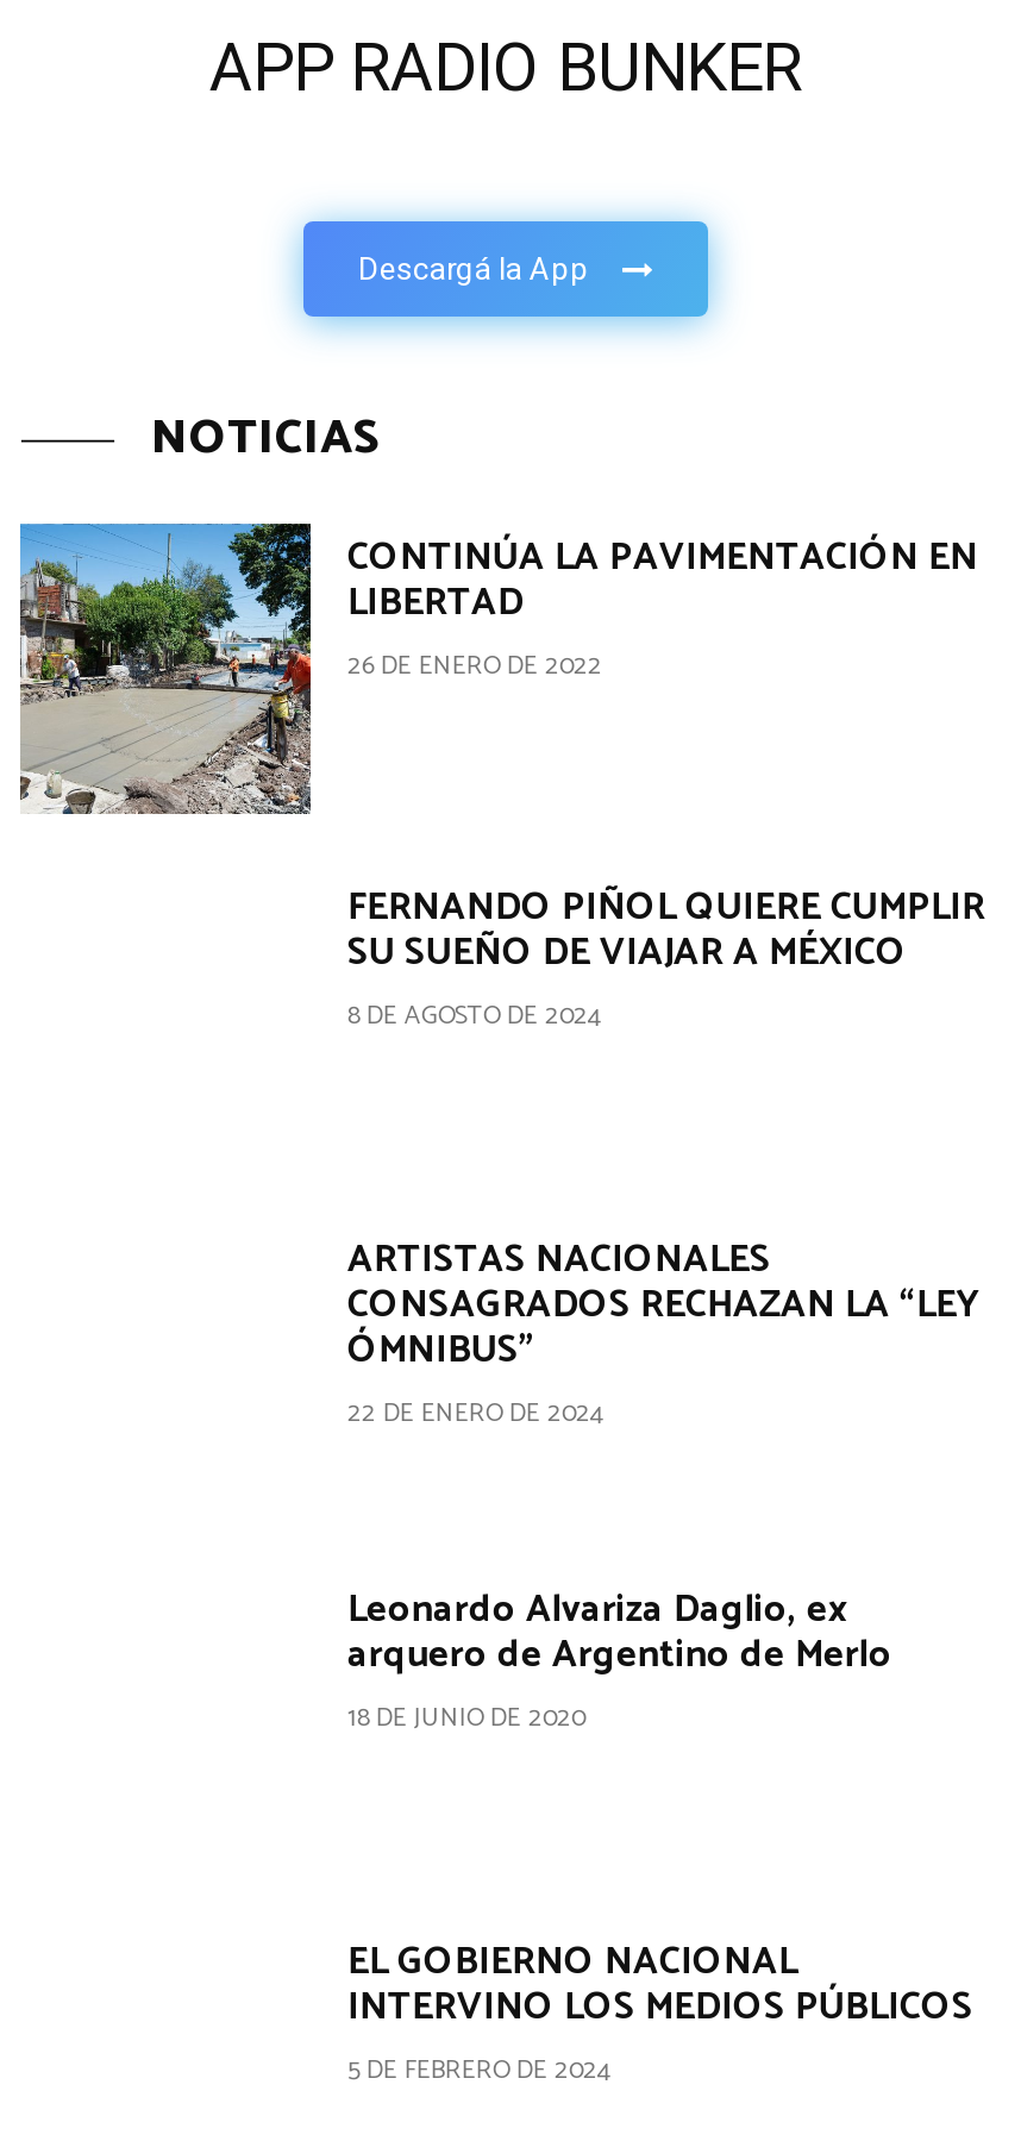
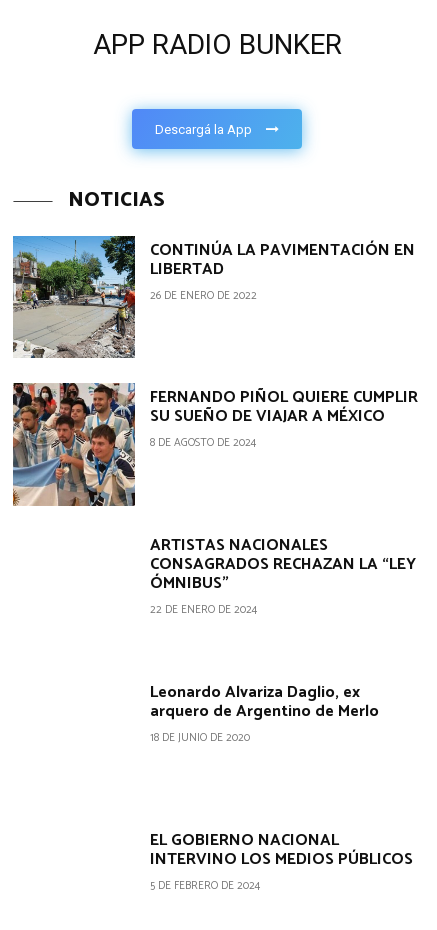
none -> [12,382,136,507] [image]

